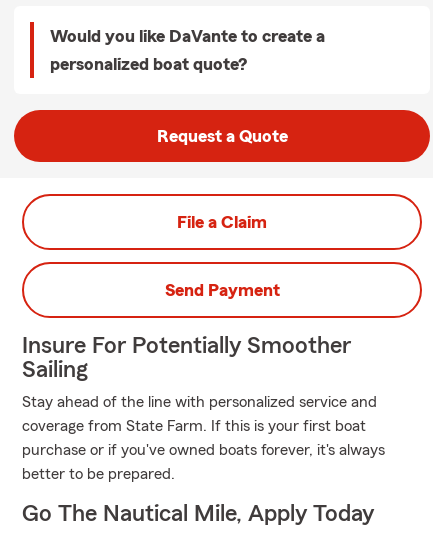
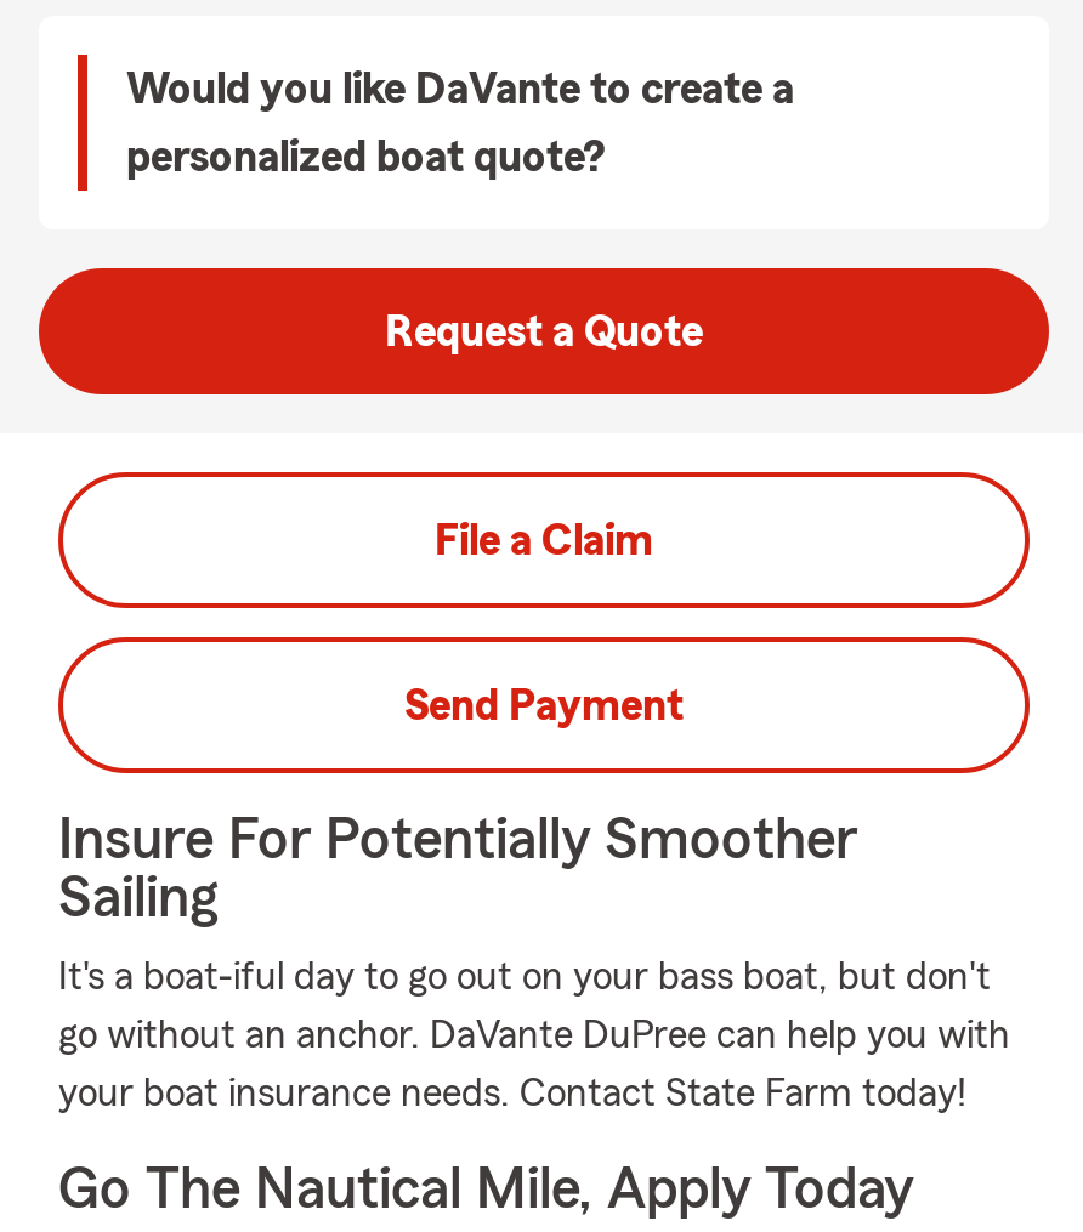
[22,394,385,482] Stay ahead of the line with personalized service and | coverage from State Farm. If this is your first boat | purchase or if you've owned boats forever, it's always | better to be prepared. -> [58,958,1010,1113] It's a boat-iful day to go out on your bass boat, but don't | go without an anchor. DaVante DuPree can help you with | your boat insurance needs. Contact State Farm today!

